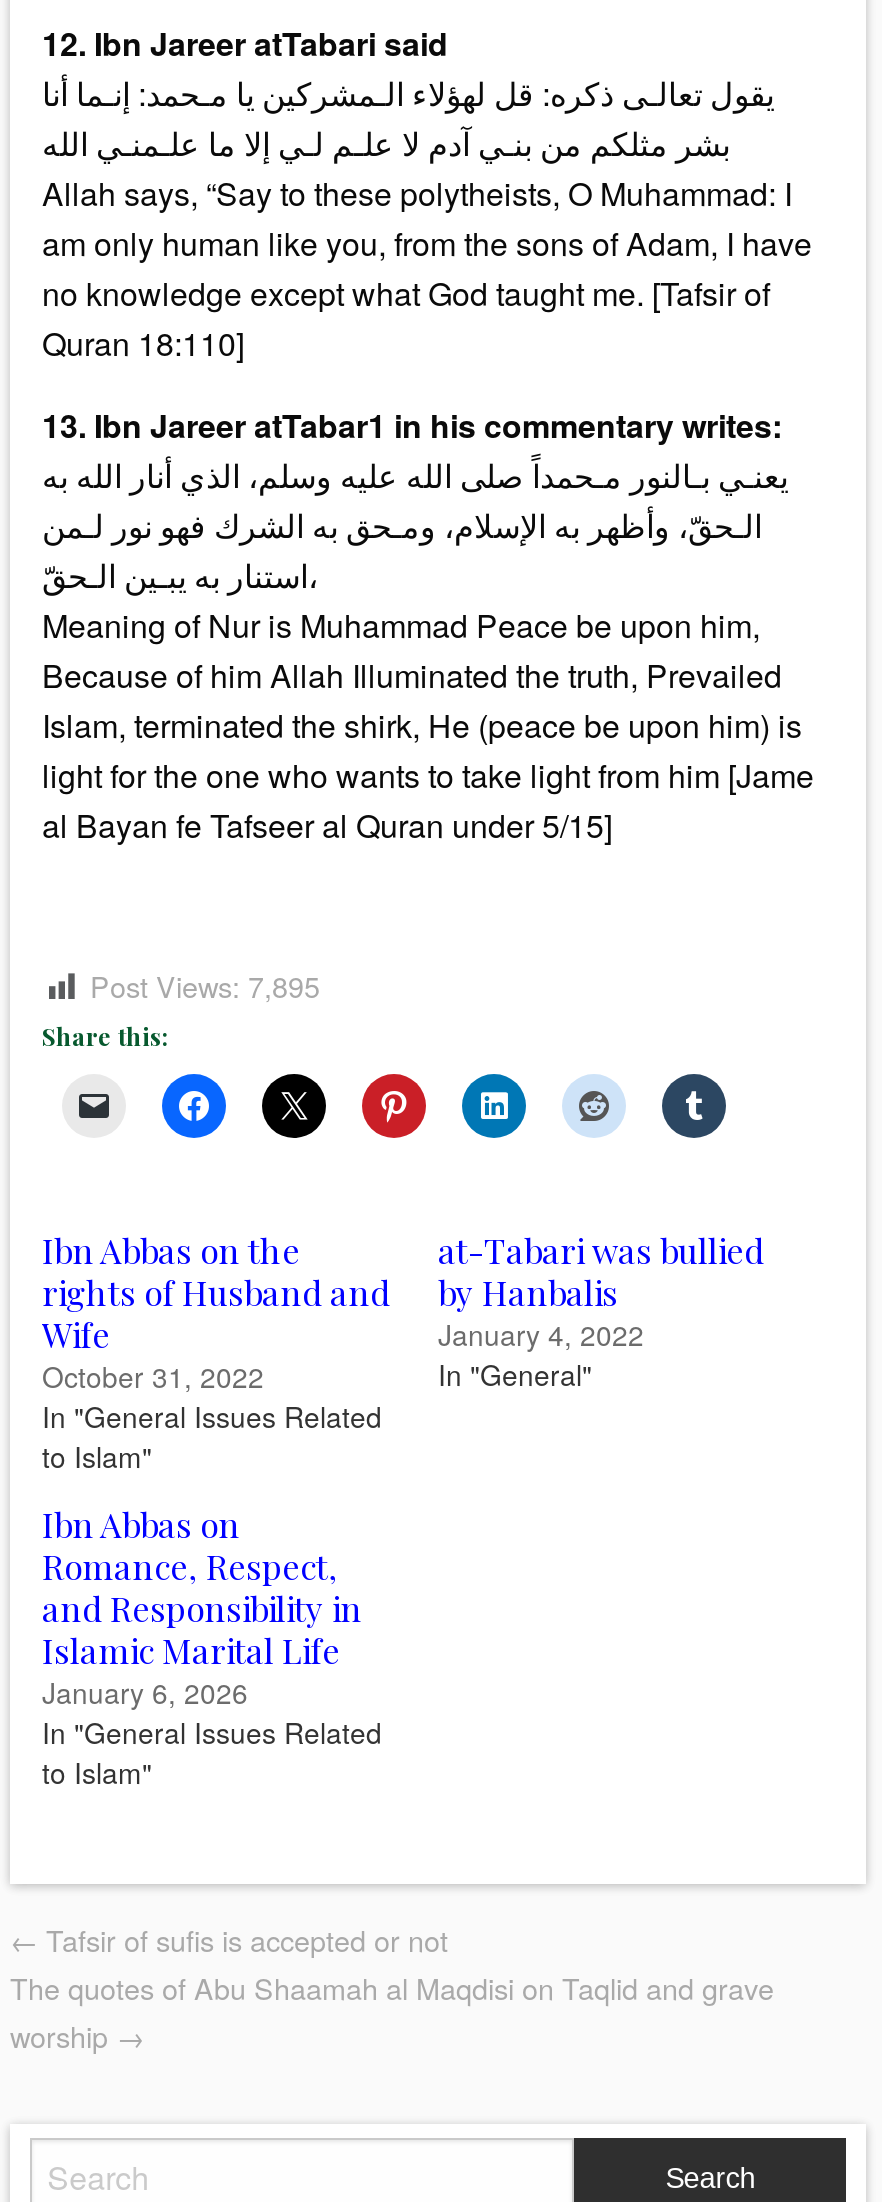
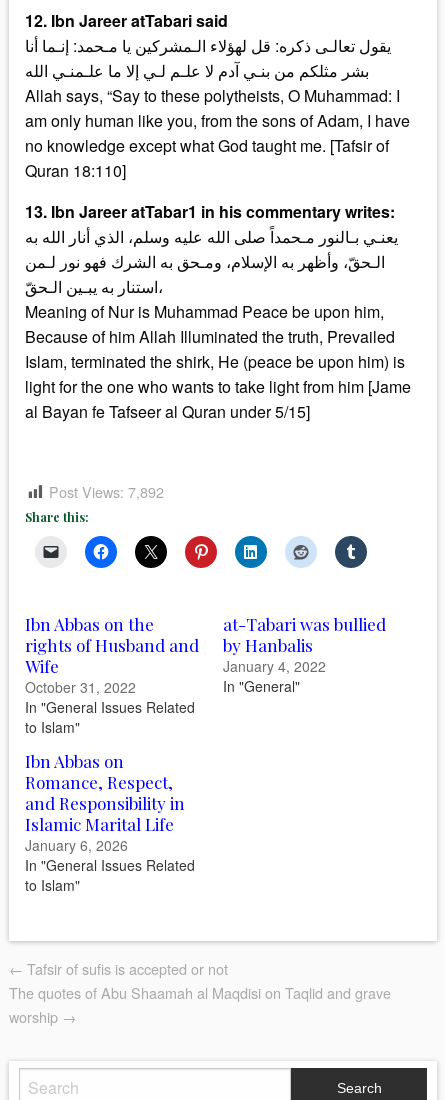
[90,964,320,1006] Post Views: 7,895 -> [49,481,164,502] Post Views: 7,892

